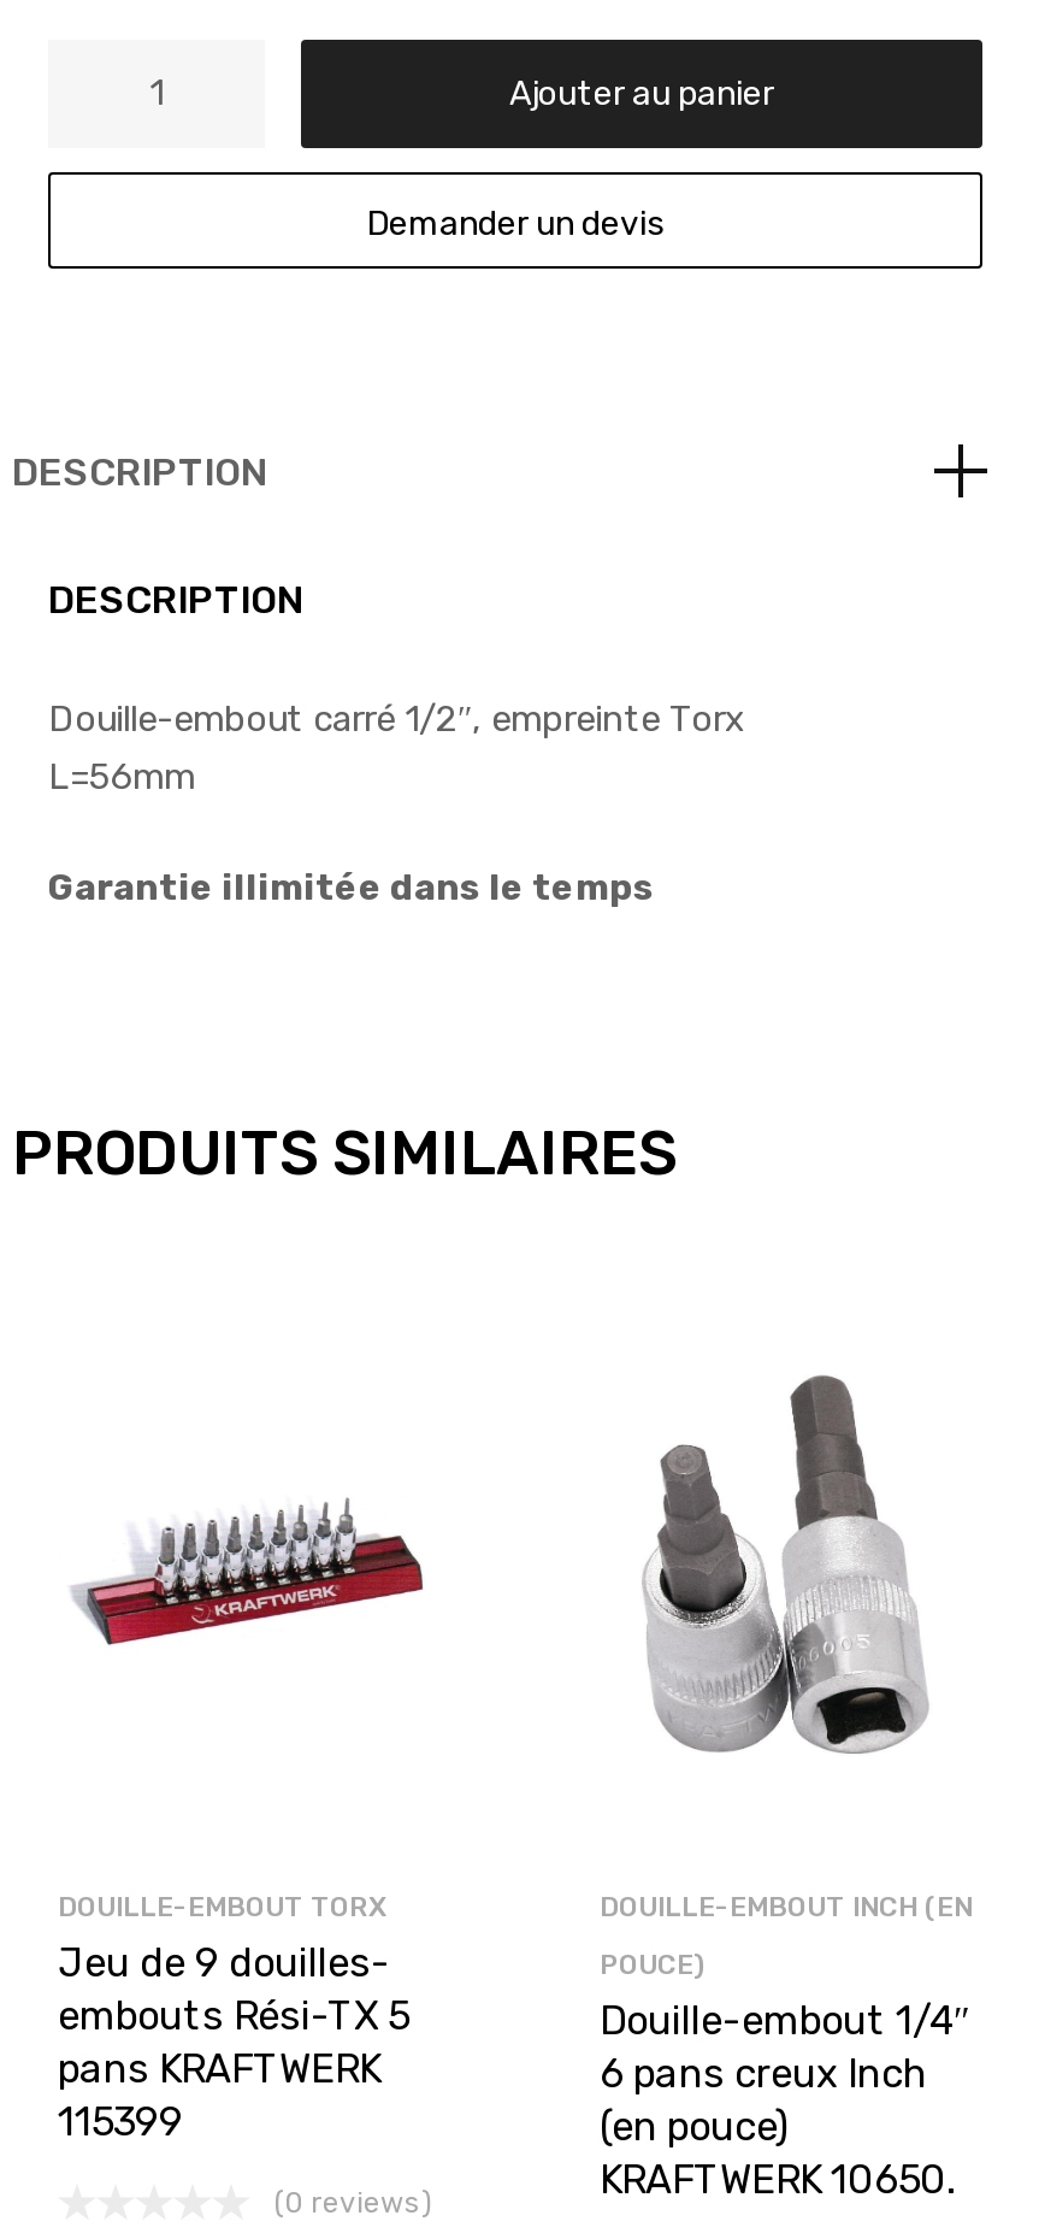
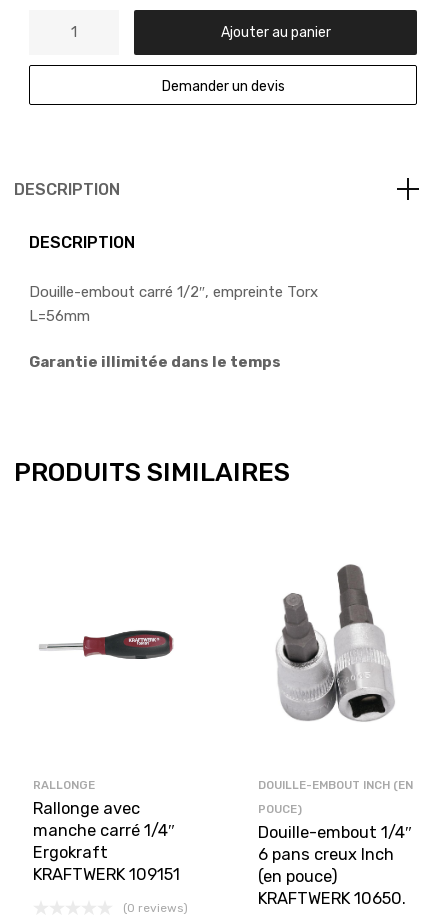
[70,1497,426,1646] [image] -> [39,617,185,676] [image]
[58,1889,409,2144] DOUILLE-EMBOUT TORX | Jeu de 9 douilles- | embouts Rési-TX 5 | pans KRAFTWERK | 115399 -> [33,778,180,884] RALLONGE | Rallonge avec | manche carré 1/4″ | Ergokraft | KRAFTWERK 109151

